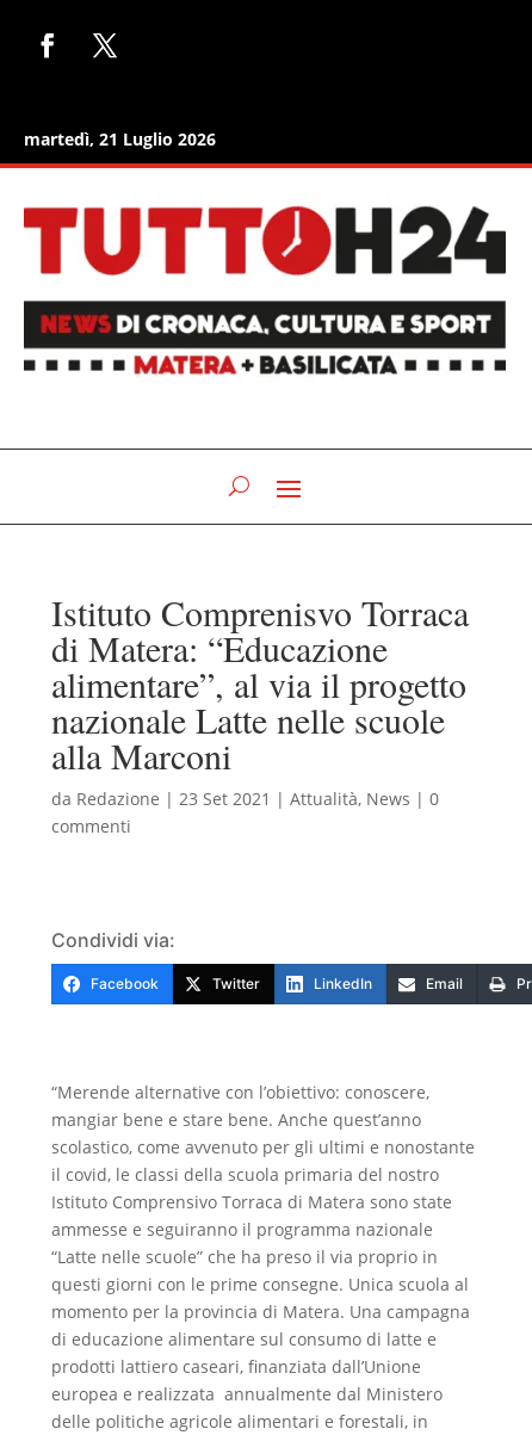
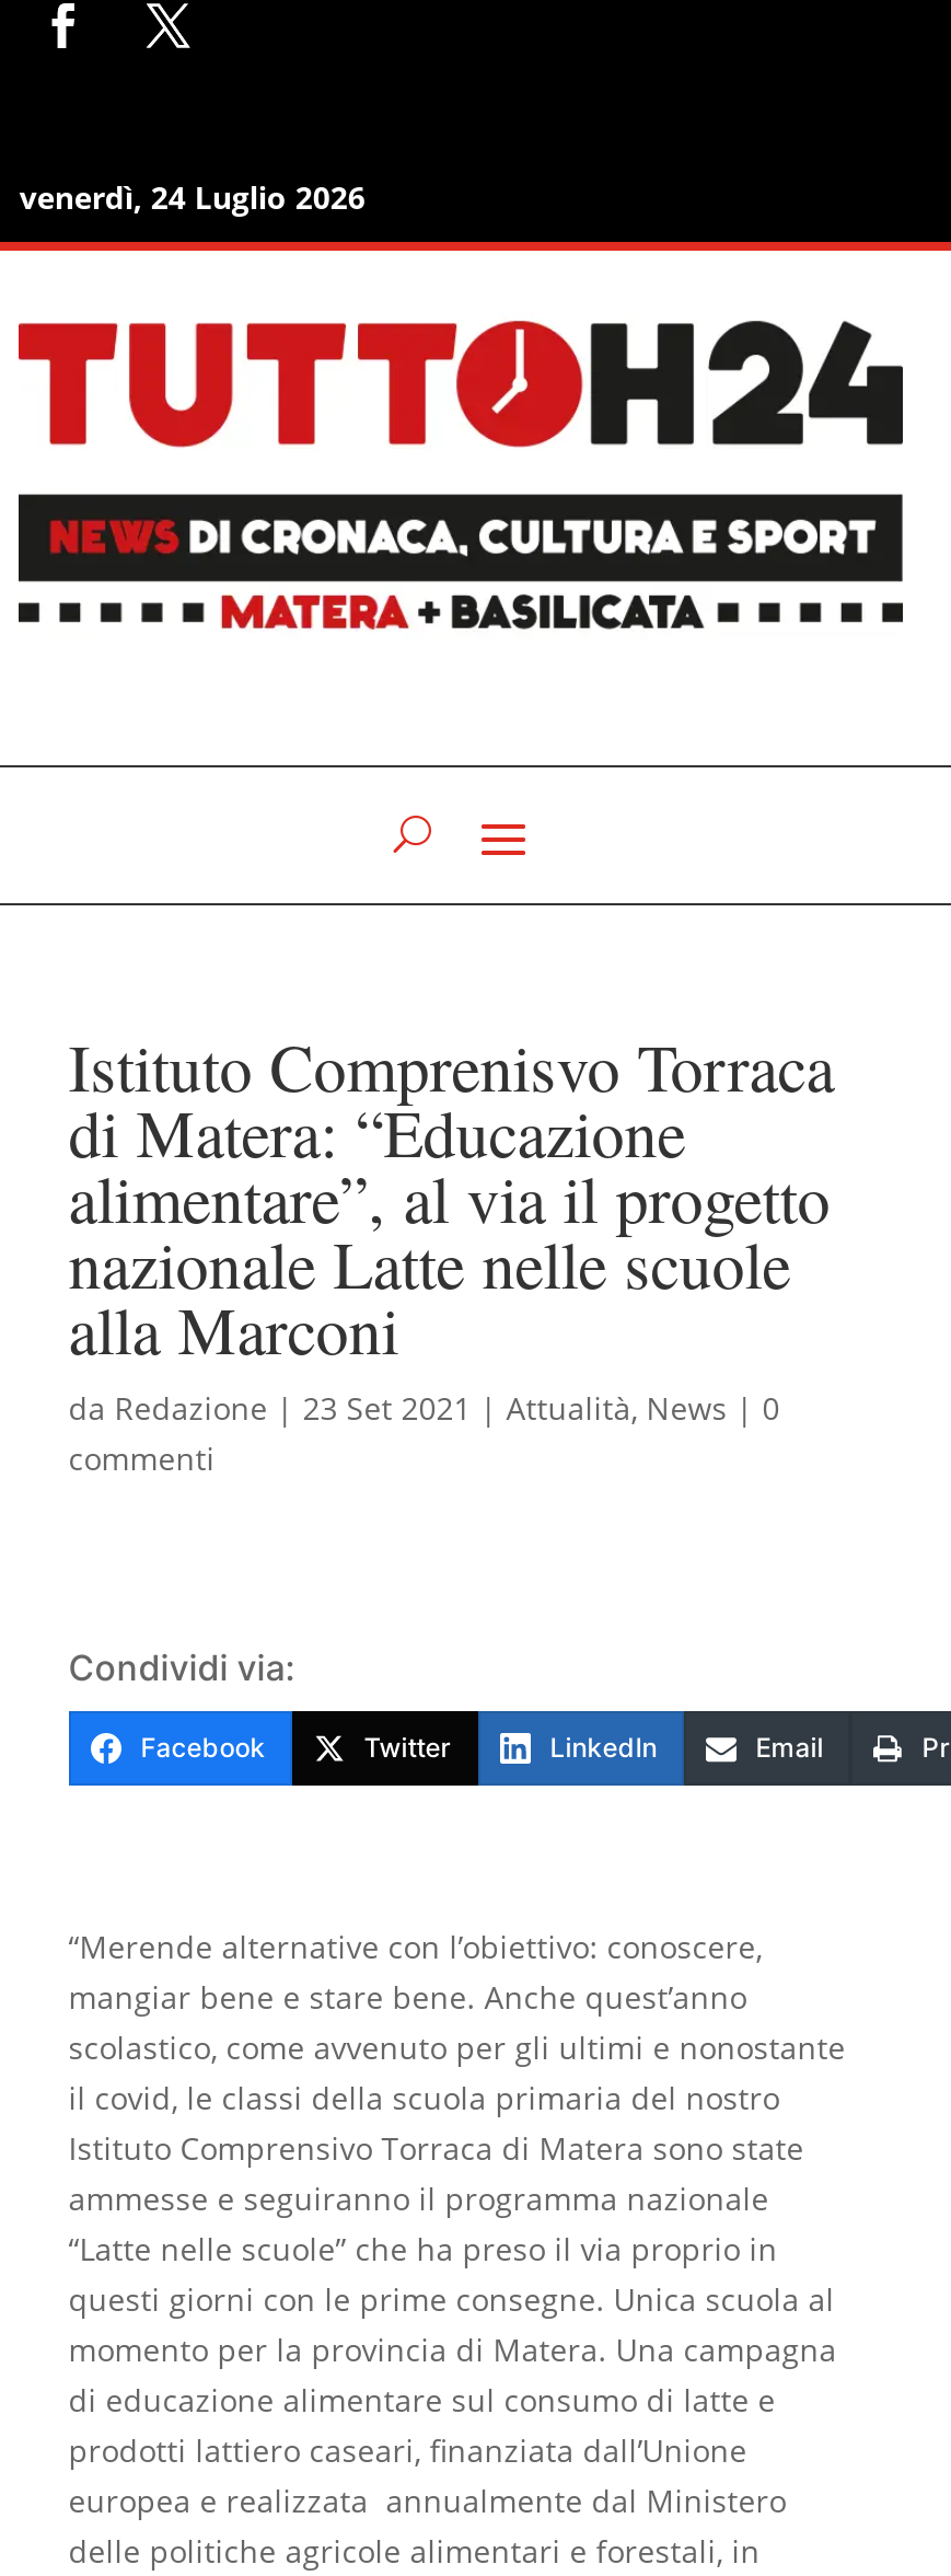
[24,128,216,150] martedì, 21 Luglio 2026 -> [19,176,365,218] venerdì, 24 Luglio 2026

